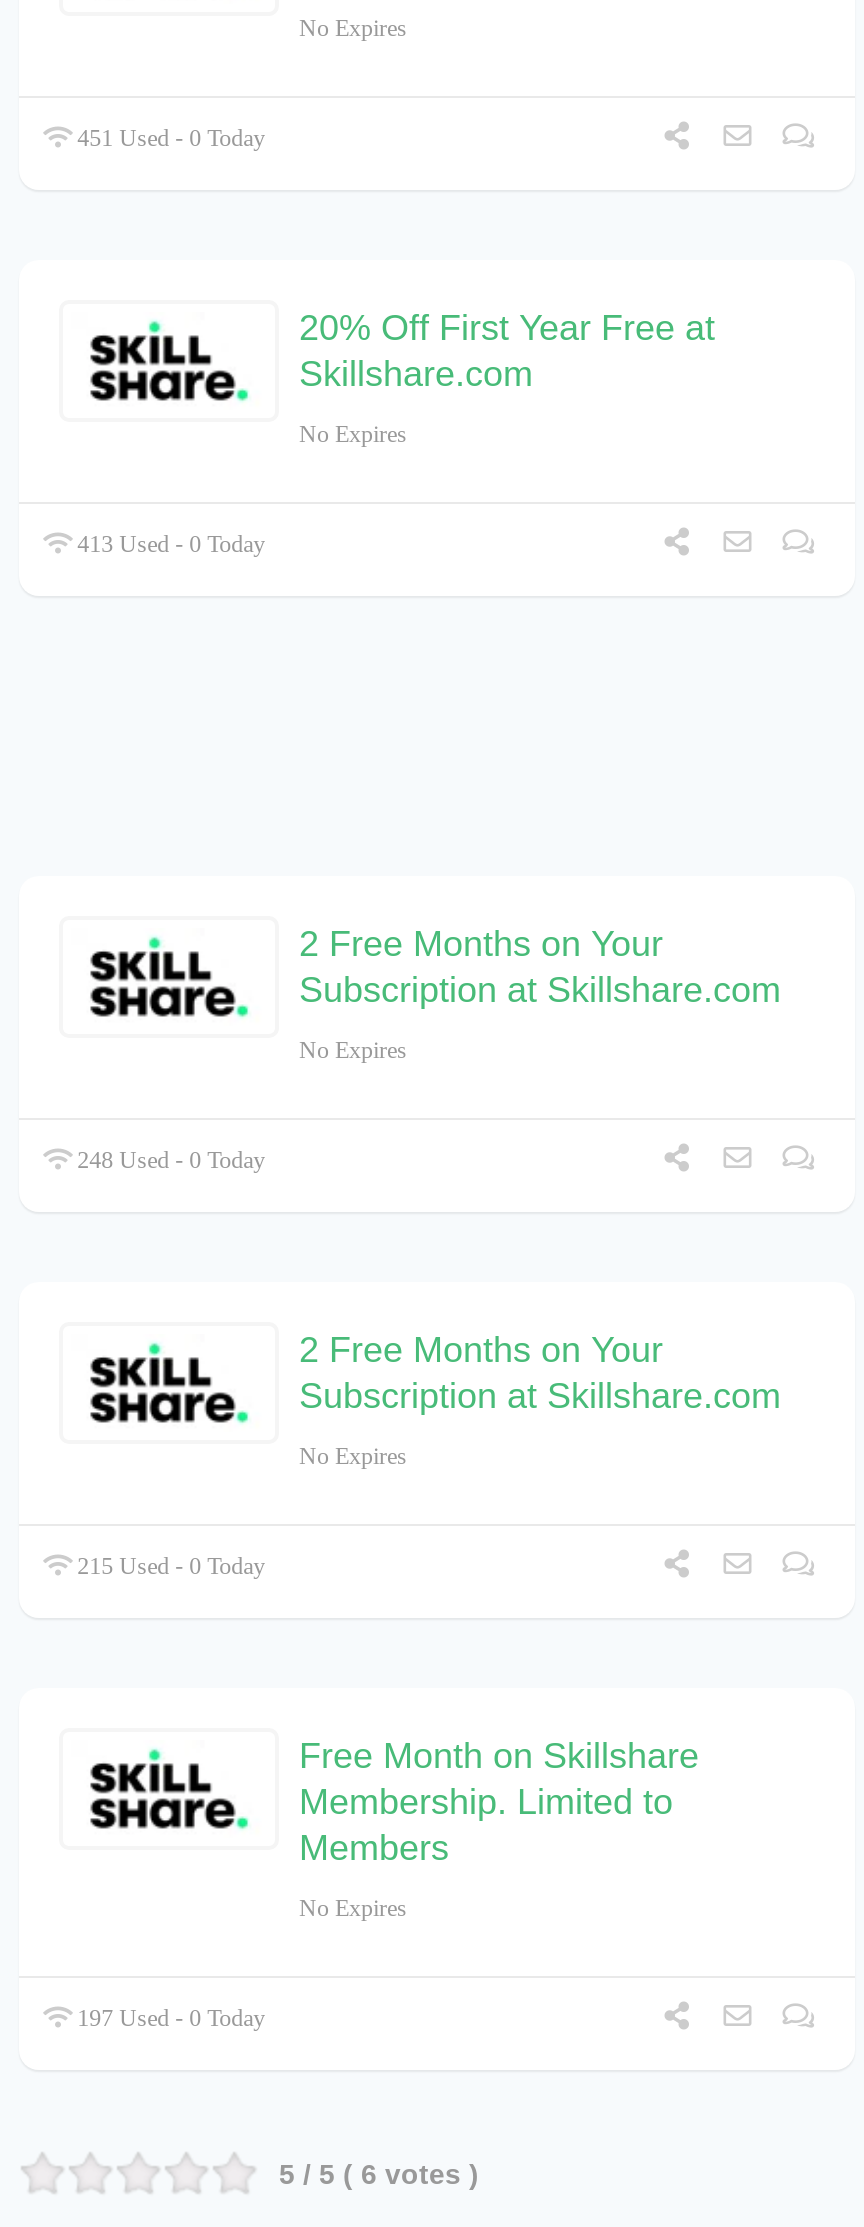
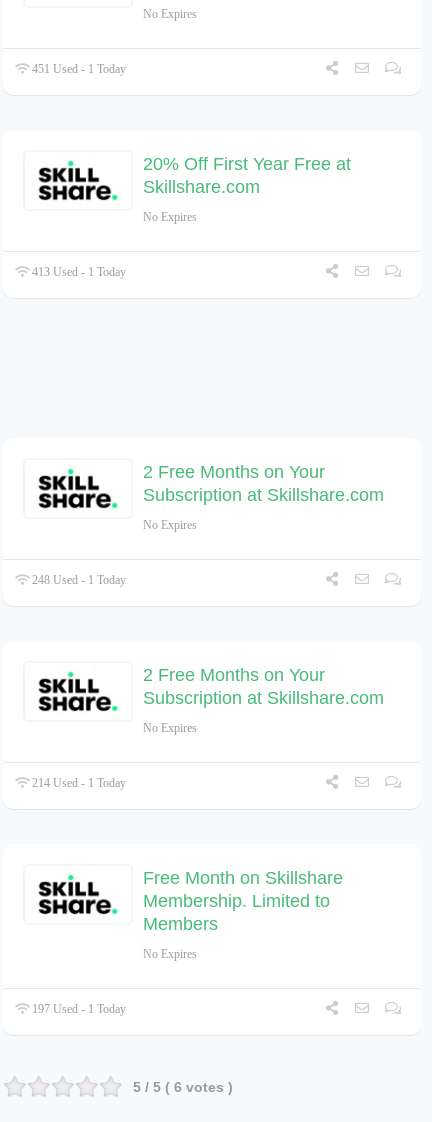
[71,124,265,152] 451 Used - 0 Today -> [29,62,126,76] 451 Used - 1 Today
[71,530,265,558] 413 Used - 0 Today -> [29,265,126,279] 413 Used - 1 Today
[71,1146,265,1174] 248 Used - 0 Today -> [29,573,126,587] 248 Used - 1 Today
[71,1552,265,1580] 215 Used - 0 Today -> [29,776,126,790] 214 Used - 1 Today
[71,2004,265,2032] 197 Used - 0 Today -> [29,1002,126,1016] 197 Used - 1 Today

